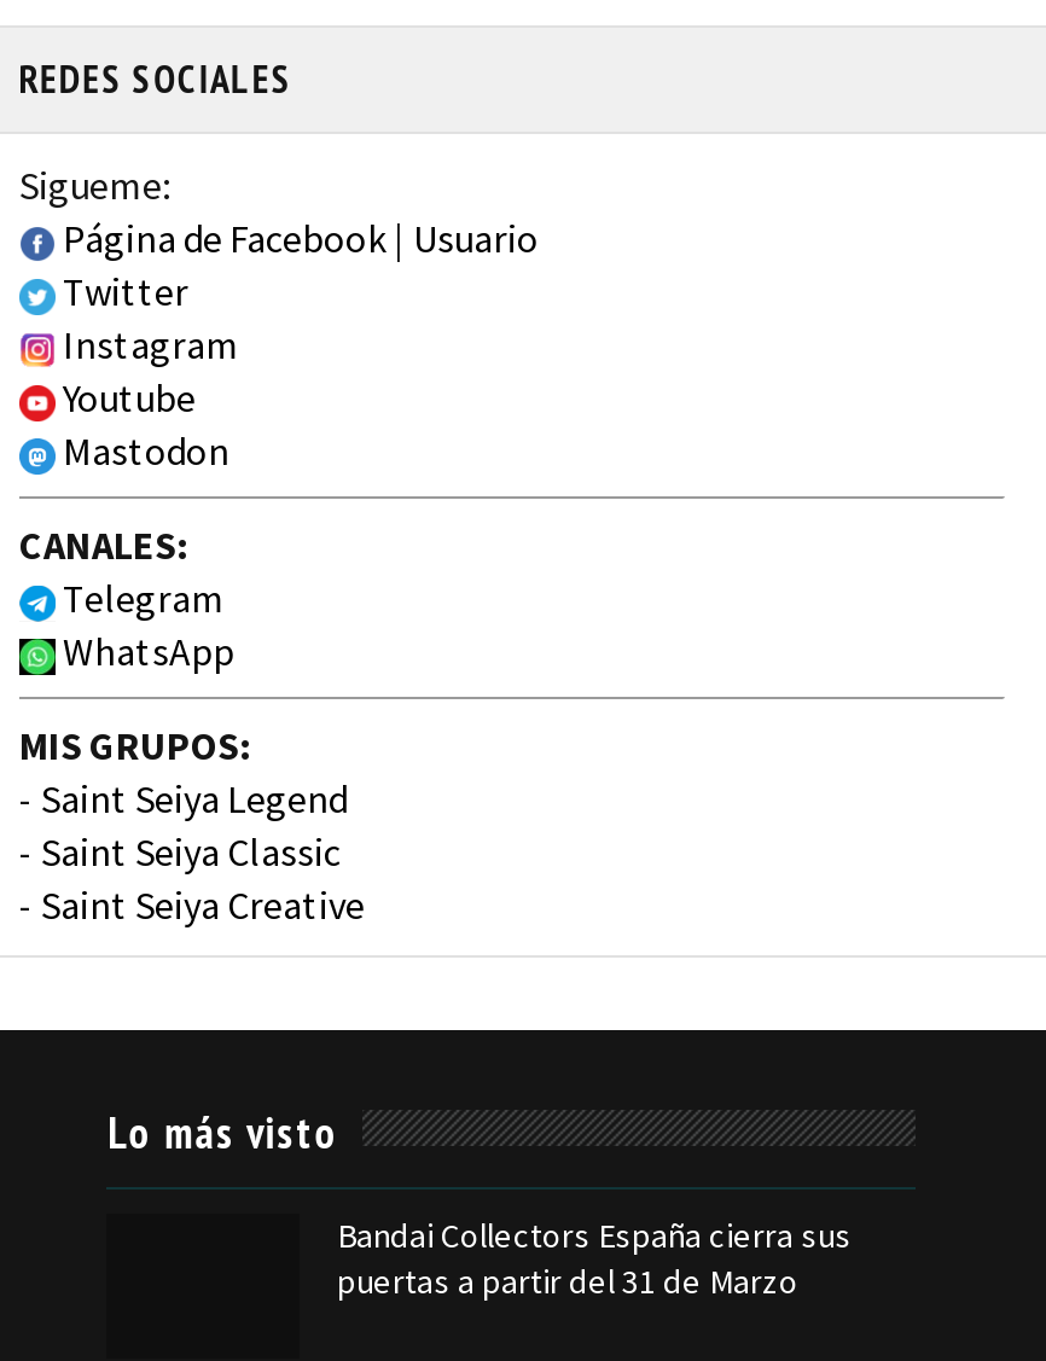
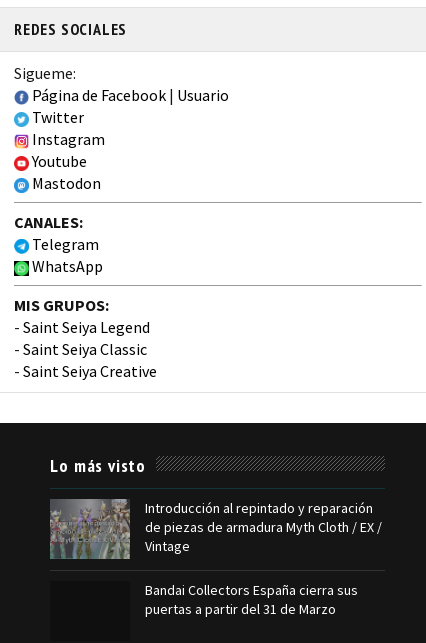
none -> [49,498,382,560] [image] | Introducción al repintado y reparación | de piezas de armadura Myth Cloth / EX / | Vintage

